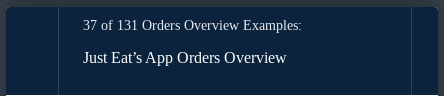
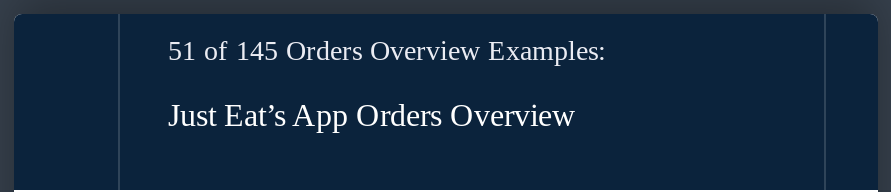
[83,18,302,33] 37 of 131 Orders Overview Examples: -> [168,36,606,66] 51 of 145 Orders Overview Examples:

